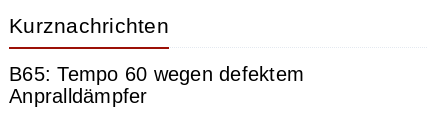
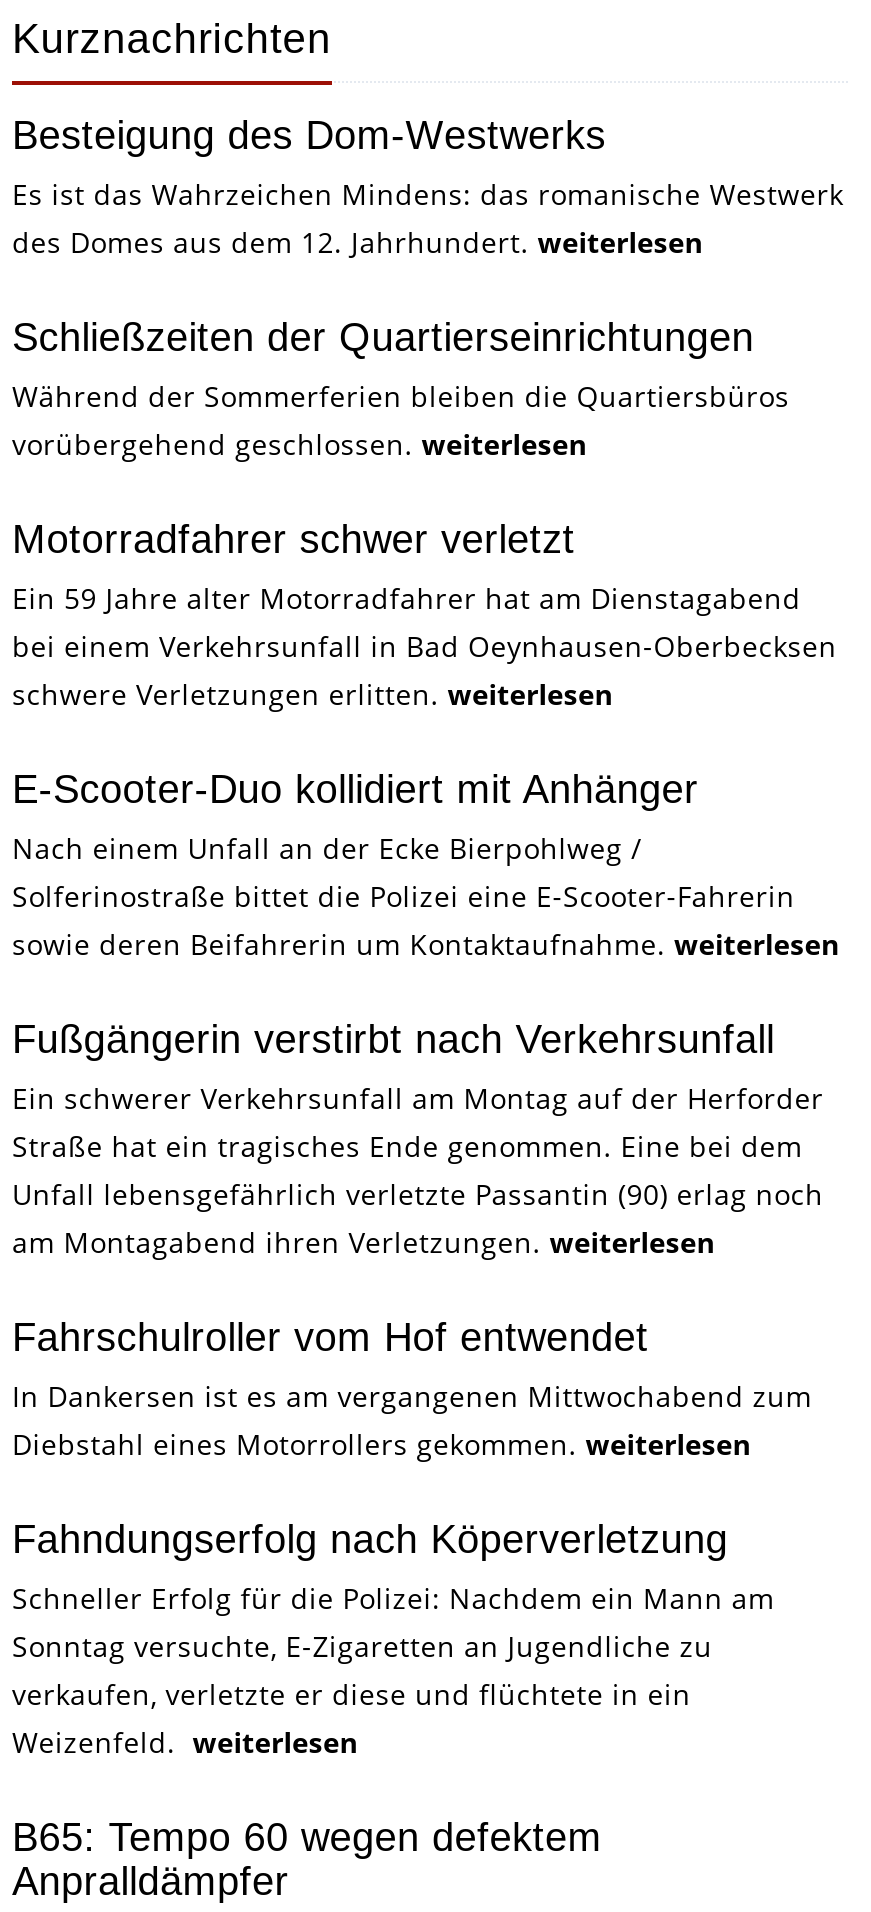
none -> [12,113,844,1761] Besteigung des Dom-Westwerks | Es ist das Wahrzeichen Mindens: das romanische Westwerk | des Domes aus dem 12. Jahrhundert. weiterlesen | Schließzeiten der Quartierseinrichtungen | Während der Sommerferien bleiben die Quartiersbüros | vorübergehend geschlossen. weiterlesen | Motorradfahrer schwer verletzt | Ein 59 Jahre alter Motorradfahrer hat am Dienstagabend | bei einem Verkehrsunfall in Bad Oeynhausen-Oberbecksen | schwere Verletzungen erlitten. weiterlesen | E-Scooter-Duo kollidiert mit Anhänger | Nach einem Unfall an der Ecke Bierpohlweg / | Solferinostraße bittet die Polizei eine E-Scooter-Fahrerin | sowie deren Beifahrerin um Kontaktaufnahme. weiterlesen | Fußgängerin verstirbt nach Verkehrsunfall | Ein schwerer Verkehrsunfall am Montag auf der Herforder | Straße hat ein tragisches Ende genommen. Eine bei dem | Unfall lebensgefährlich verletzte Passantin (90) erlag noch | am Montagabend ihren Verletzungen. weiterlesen | Fahrschulroller vom Hof entwendet | In Dankersen ist es am vergangenen Mittwochabend zum | Diebstahl eines Motorrollers gekommen. weiterlesen | Fahndungserfolg nach Köperverletzung | Schneller Erfolg für die Polizei: Nachdem ein Mann am | Sonntag versuchte, E-Zigaretten an Jugendliche zu | verkaufen, verletzte er diese und flüchtete in ein | Weizenfeld. weiterlesen

